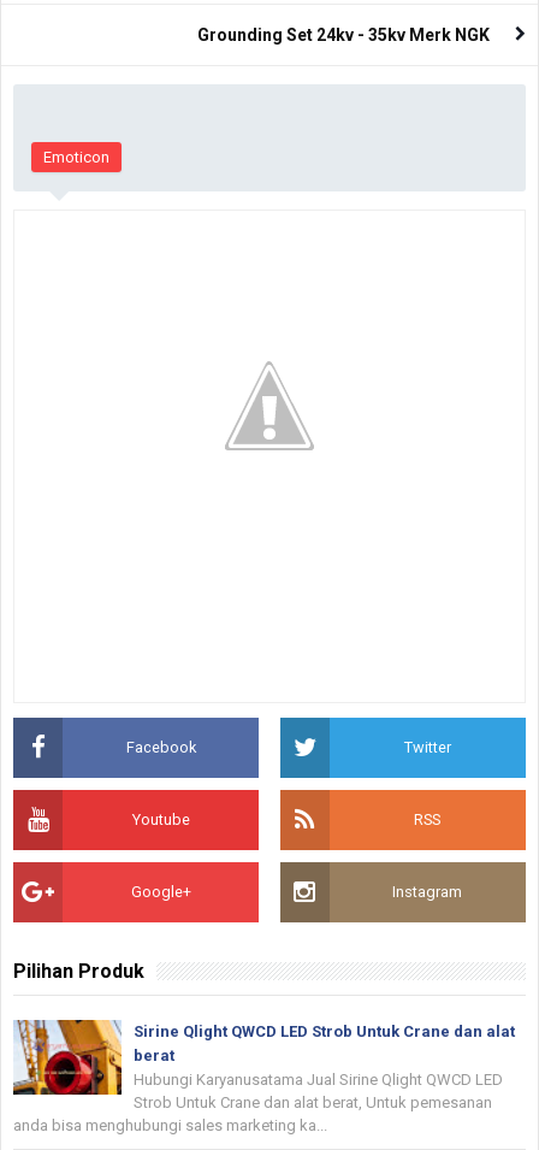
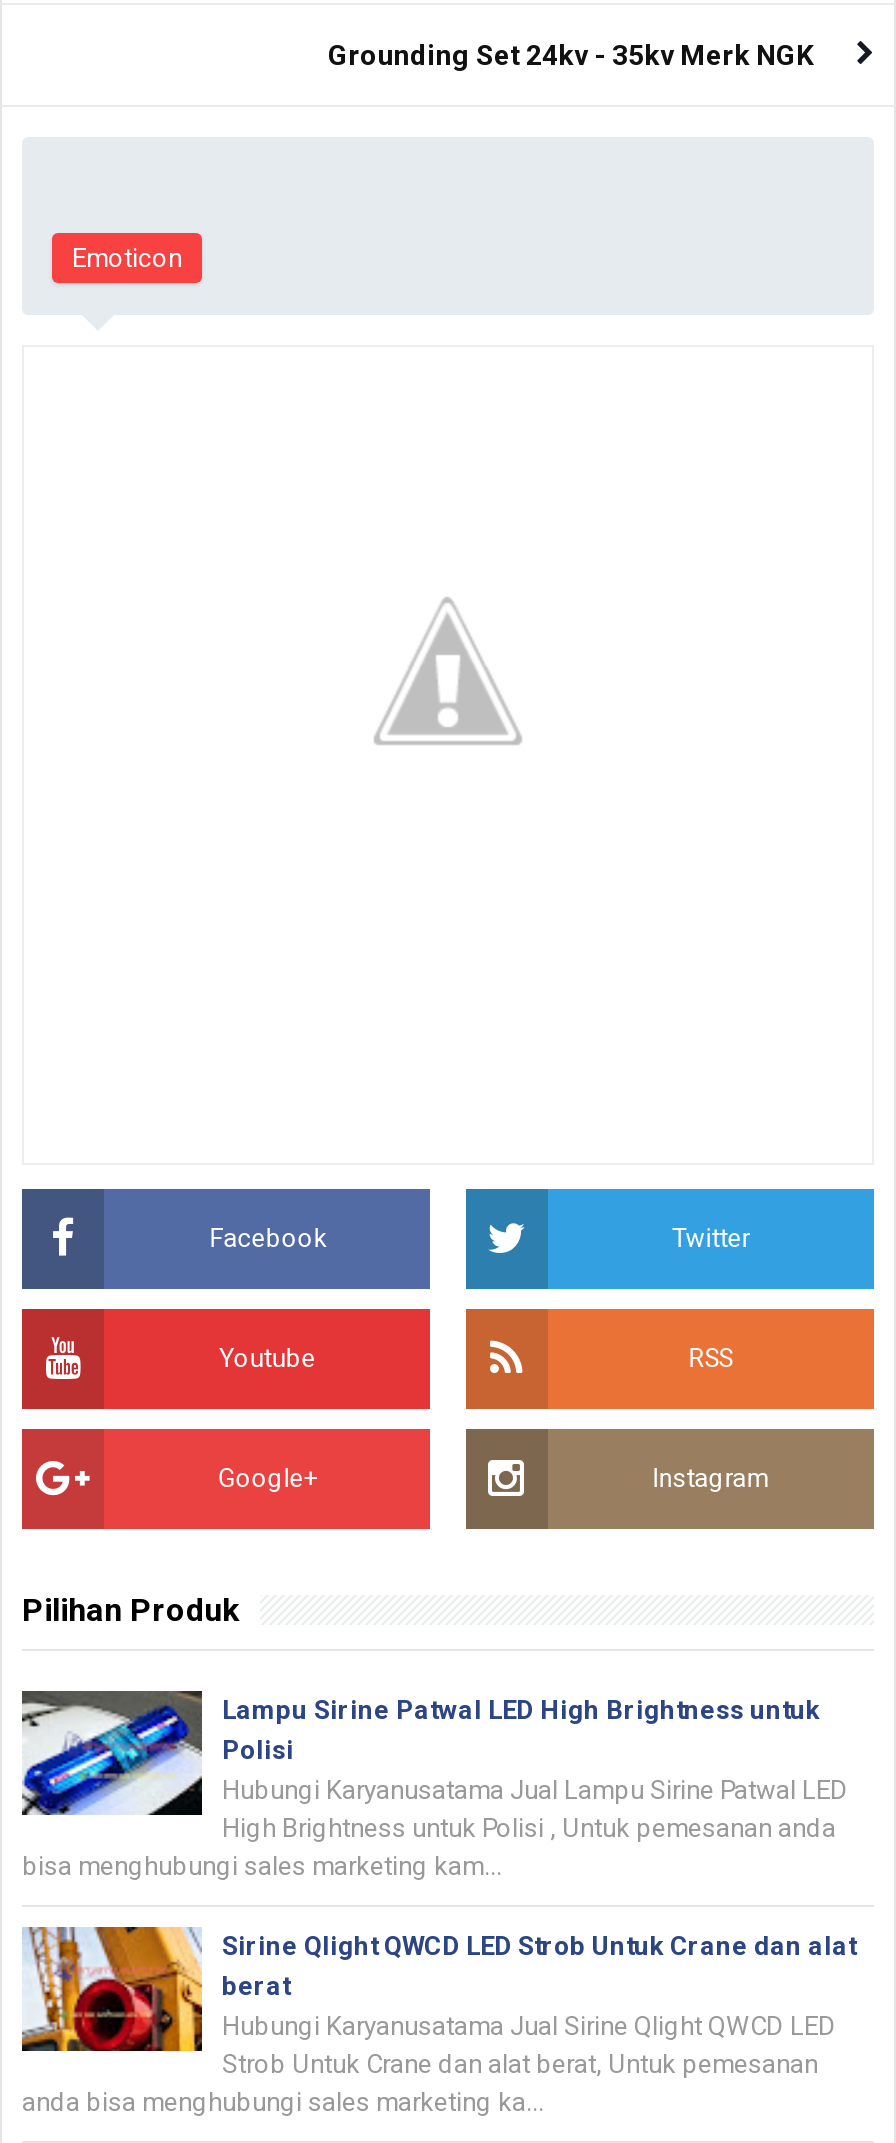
none -> [20,1689,848,1881] [image] | Lampu Sirine Patwal LED High Brightness untuk | Polisi | Hubungi Karyanusatama Jual Lampu Sirine Patwal LED | High Brightness untuk Polisi , Untuk pemesanan anda | bisa menghubungi sales marketing kam...

